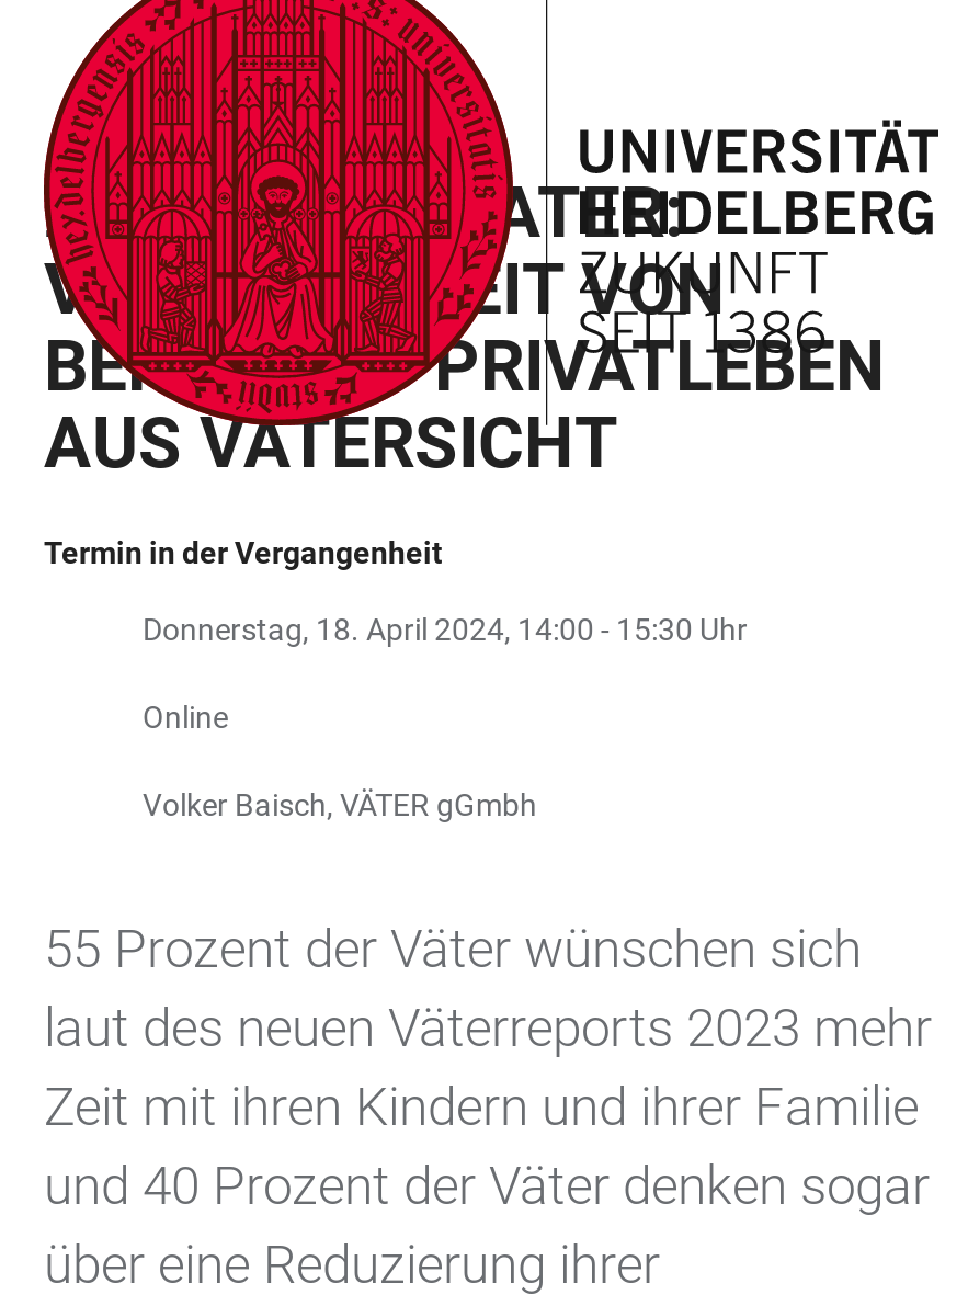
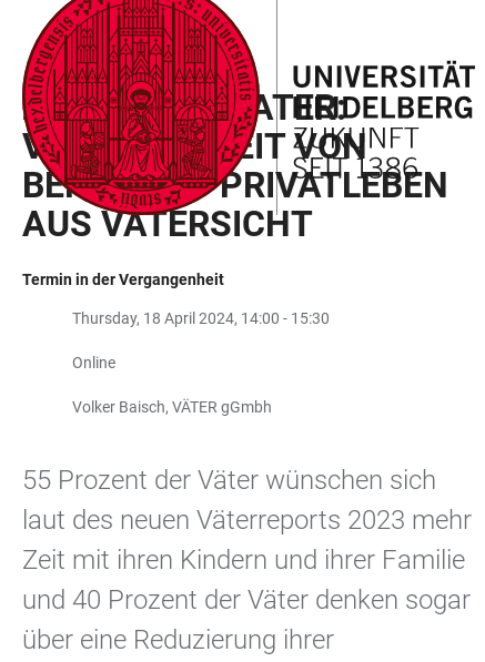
[143,612,748,647] Donnerstag, 18. April 2024, 14:00 - 15:30 Uhr -> [72,309,330,327] Thursday, 18 April 2024, 14:00 - 15:30

